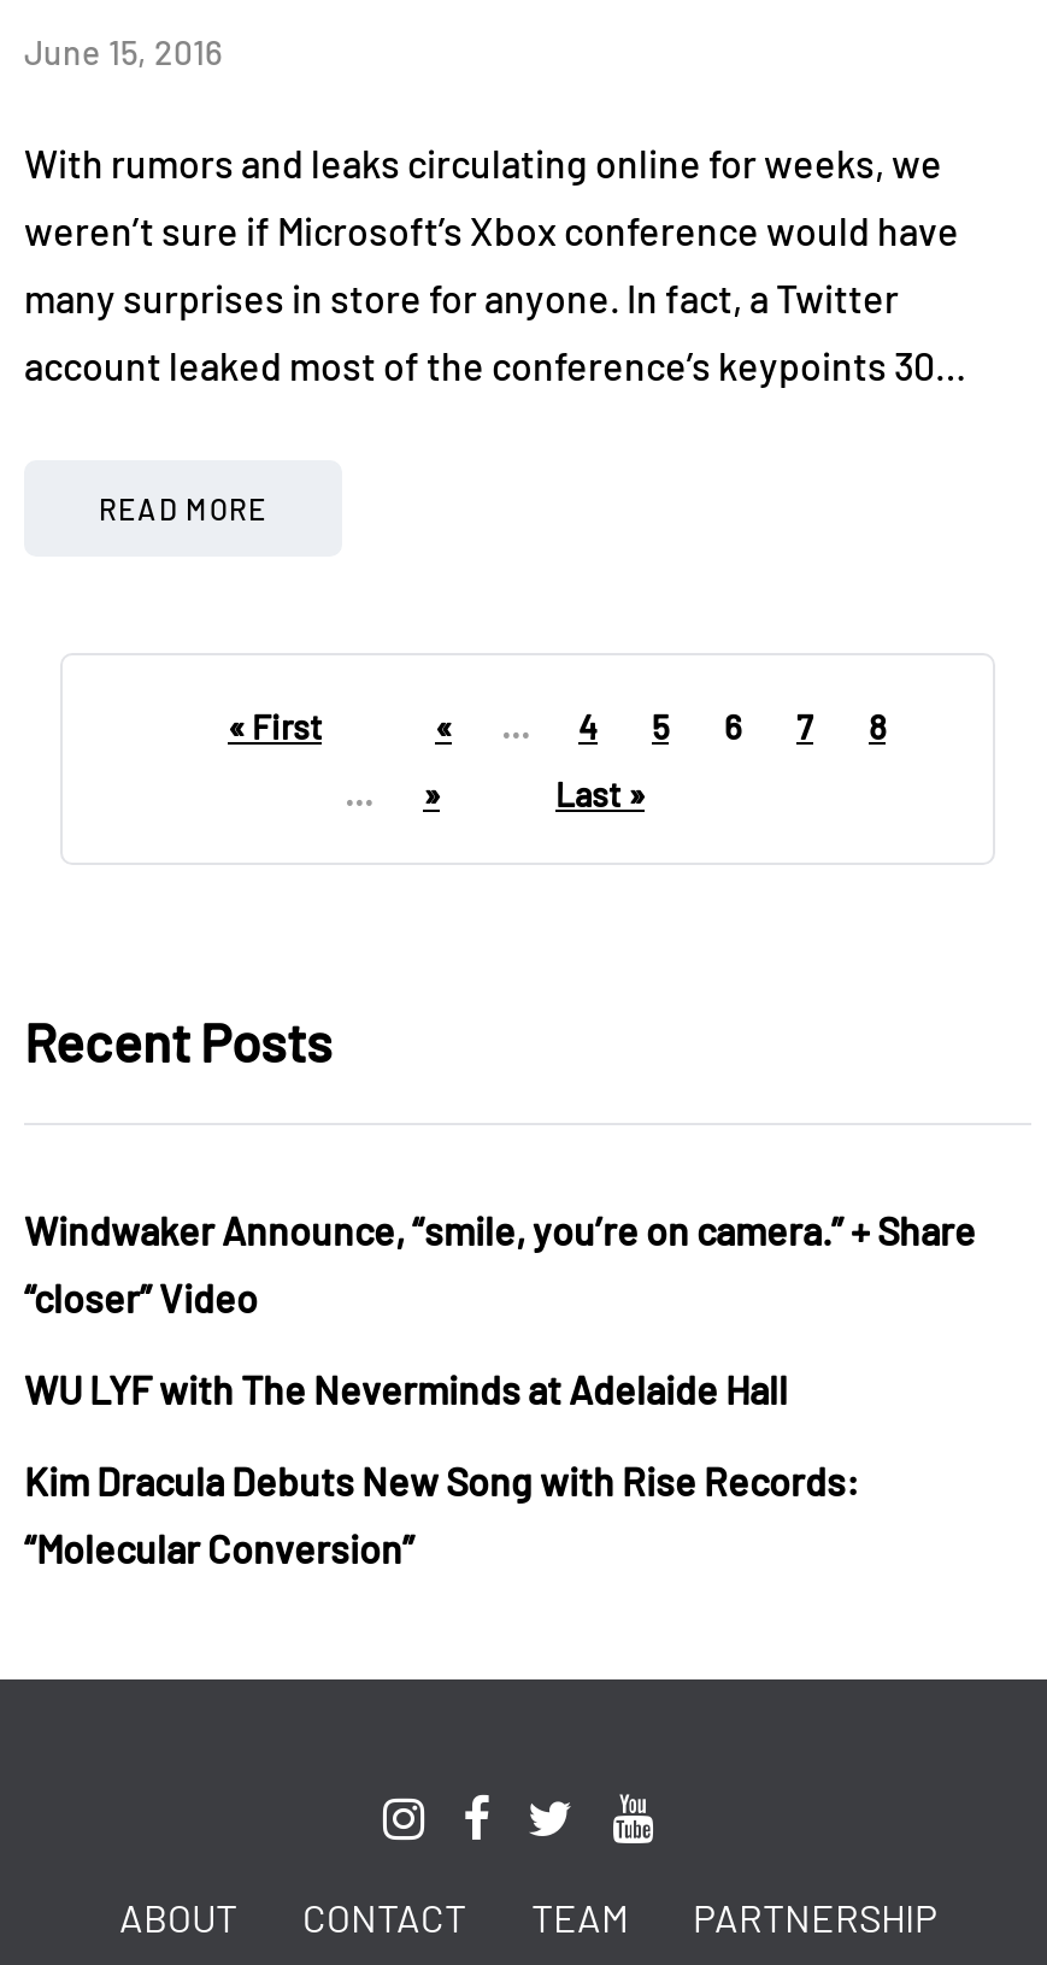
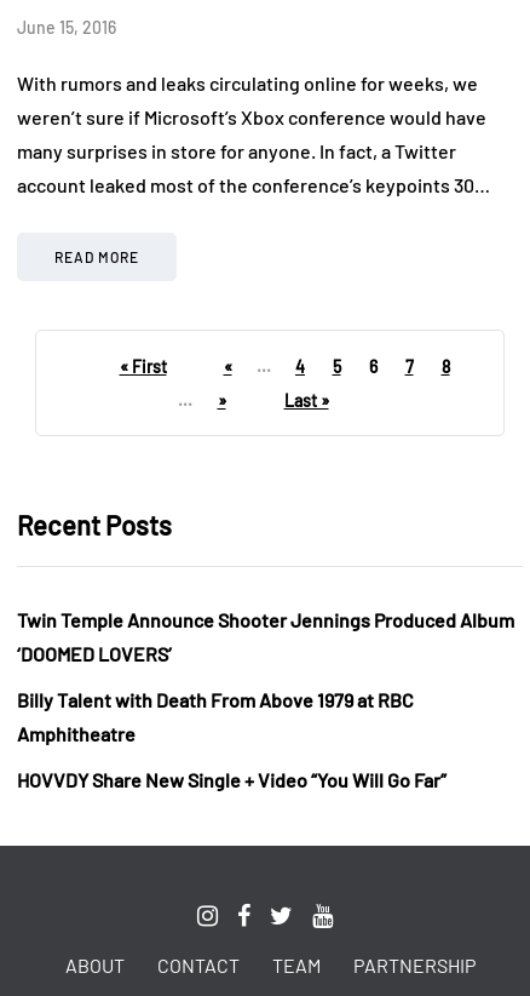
[24,1207,976,1252] Windwaker Announce, “smile, you’re on camera.” + Share -> [17,608,514,631] Twin Temple Announce Shooter Jennings Produced Album
[24,1274,258,1320] “closer” Video -> [17,642,172,665] ‘DOOMED LOVERS’
[24,1366,788,1412] WU LYF with The Neverminds at Adelaide Hall -> [17,688,414,711] Billy Talent with Death From Above 1979 at RBC
[24,1457,860,1503] Kim Dracula Debuts New Song with Rise Records: -> [17,722,136,745] Amphitheatre
[24,1525,414,1571] “Molecular Conversion” -> [17,768,447,791] HOVVDY Share New Single + Video “You Will Go Far”

